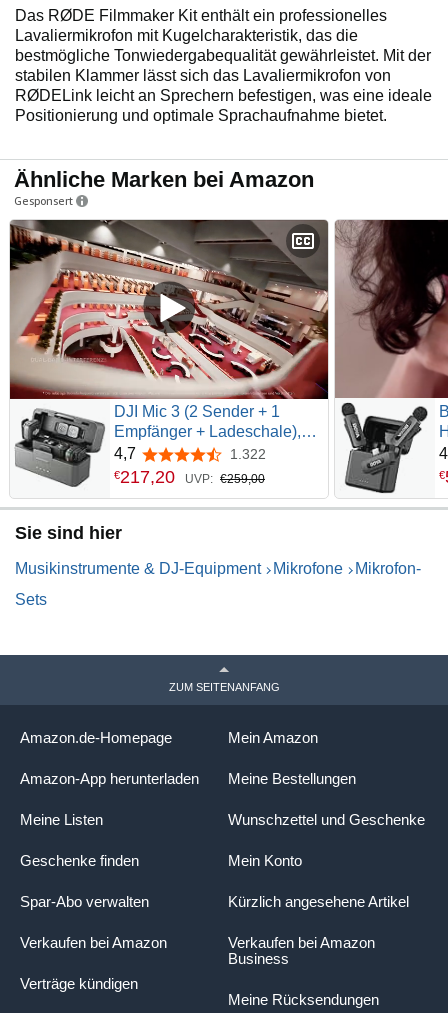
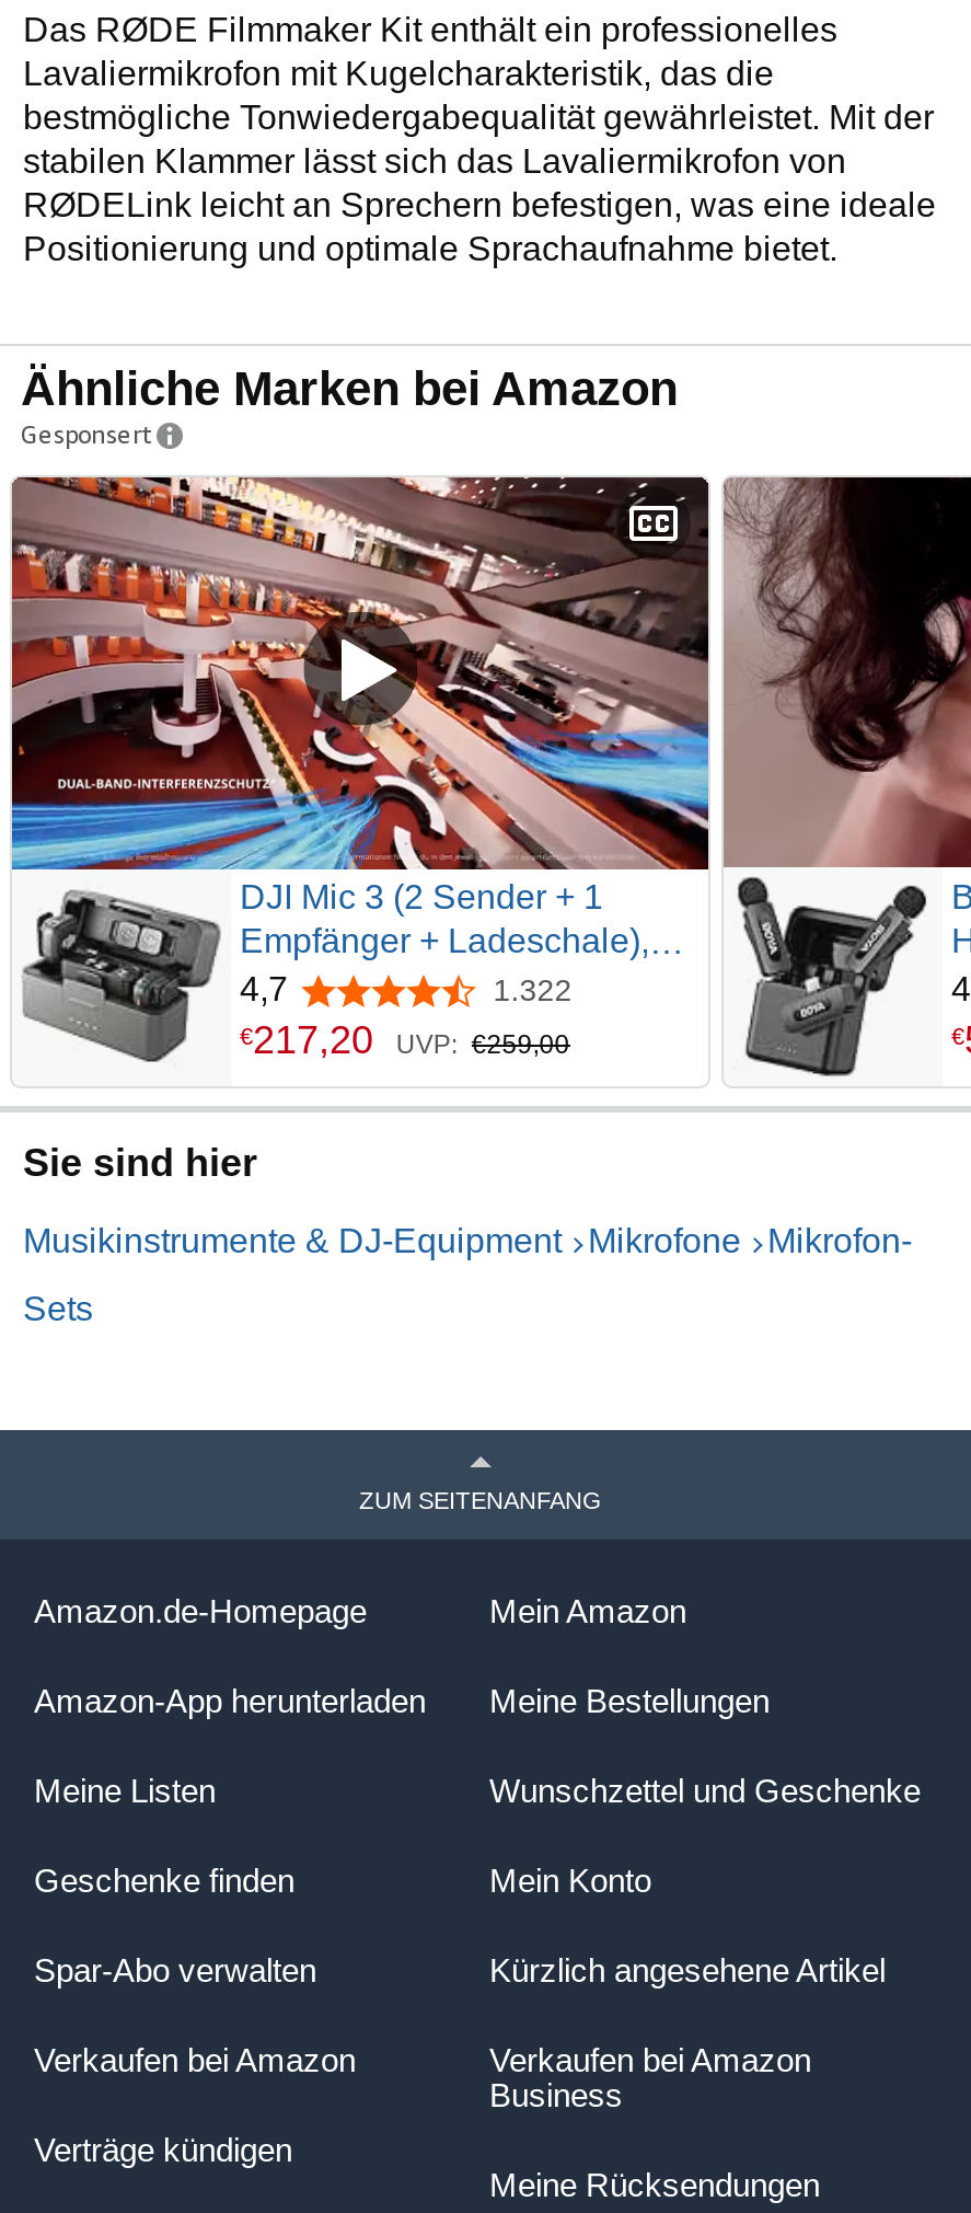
[9,219,329,400] [image] -> [10,475,710,872] [image]

